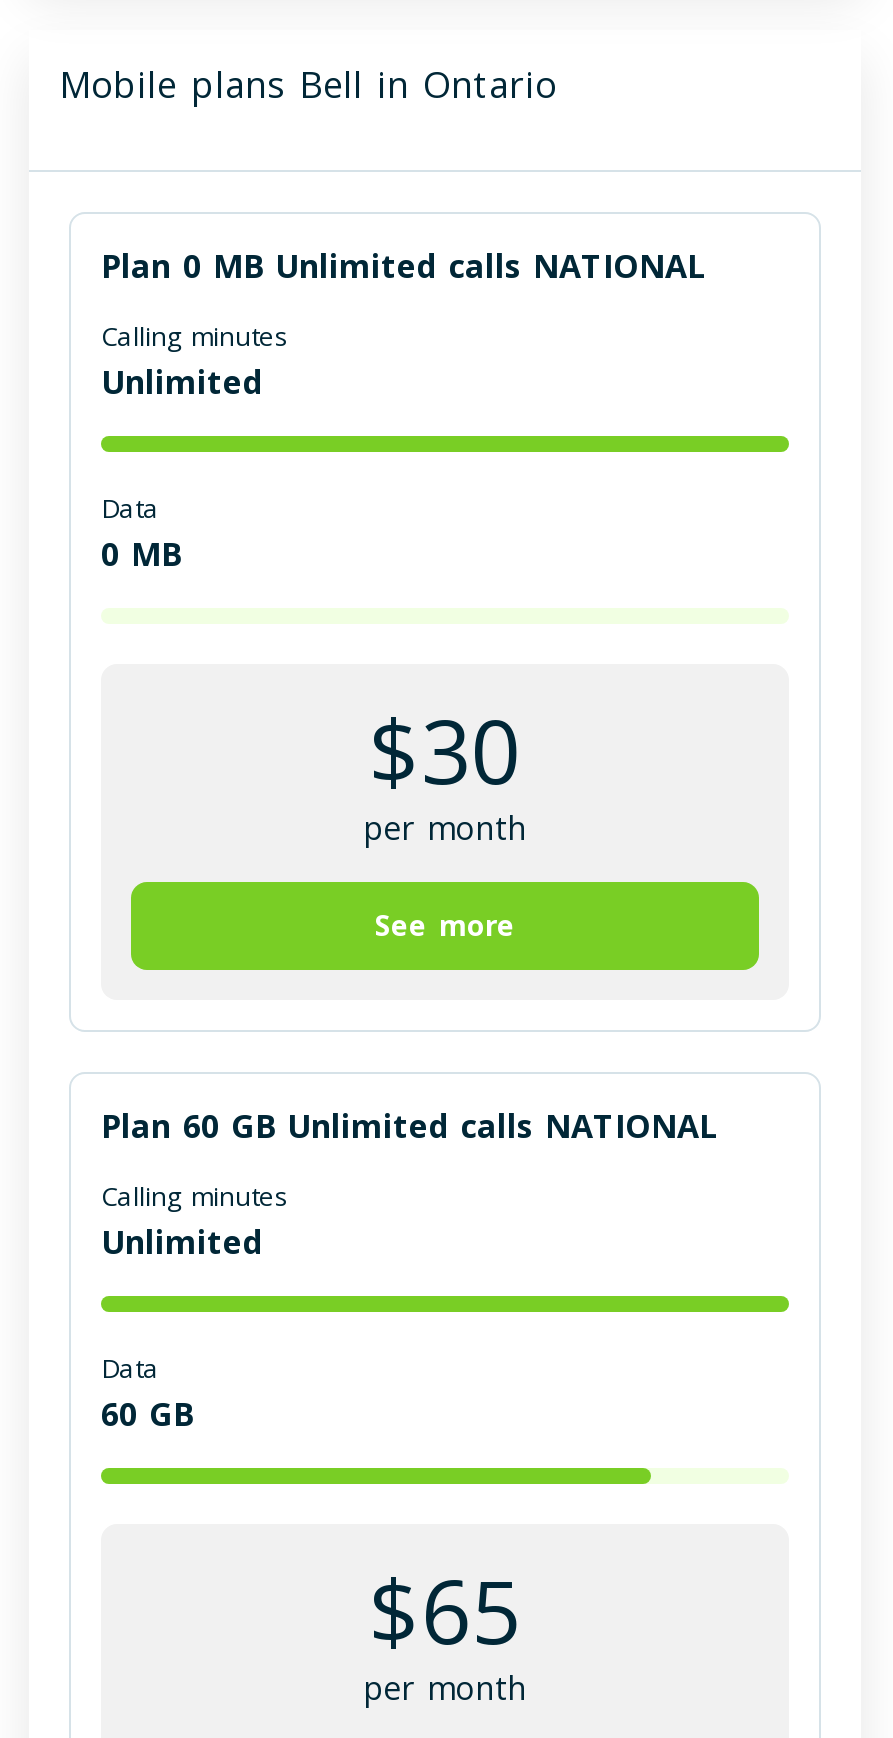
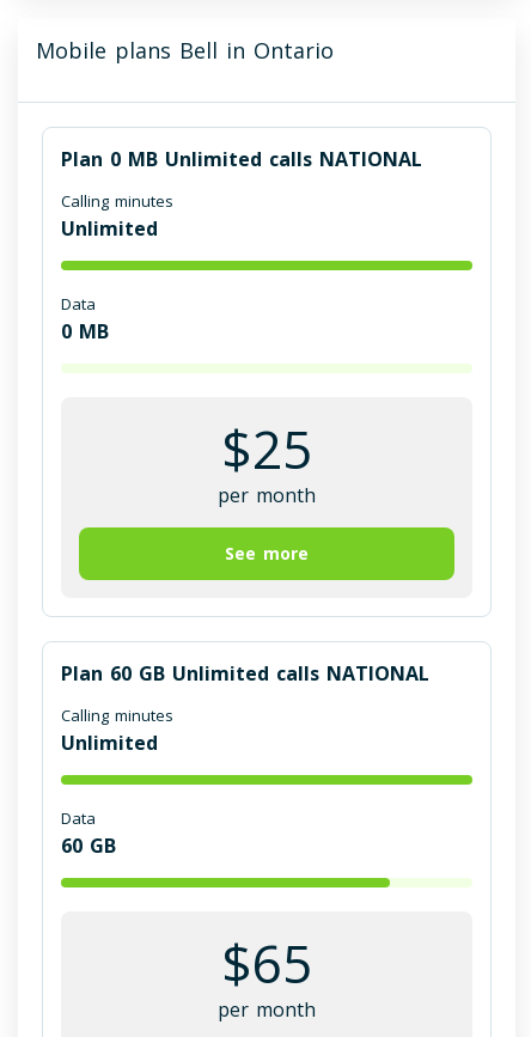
[369,690,521,810] $30 -> [221,413,312,484] $25

